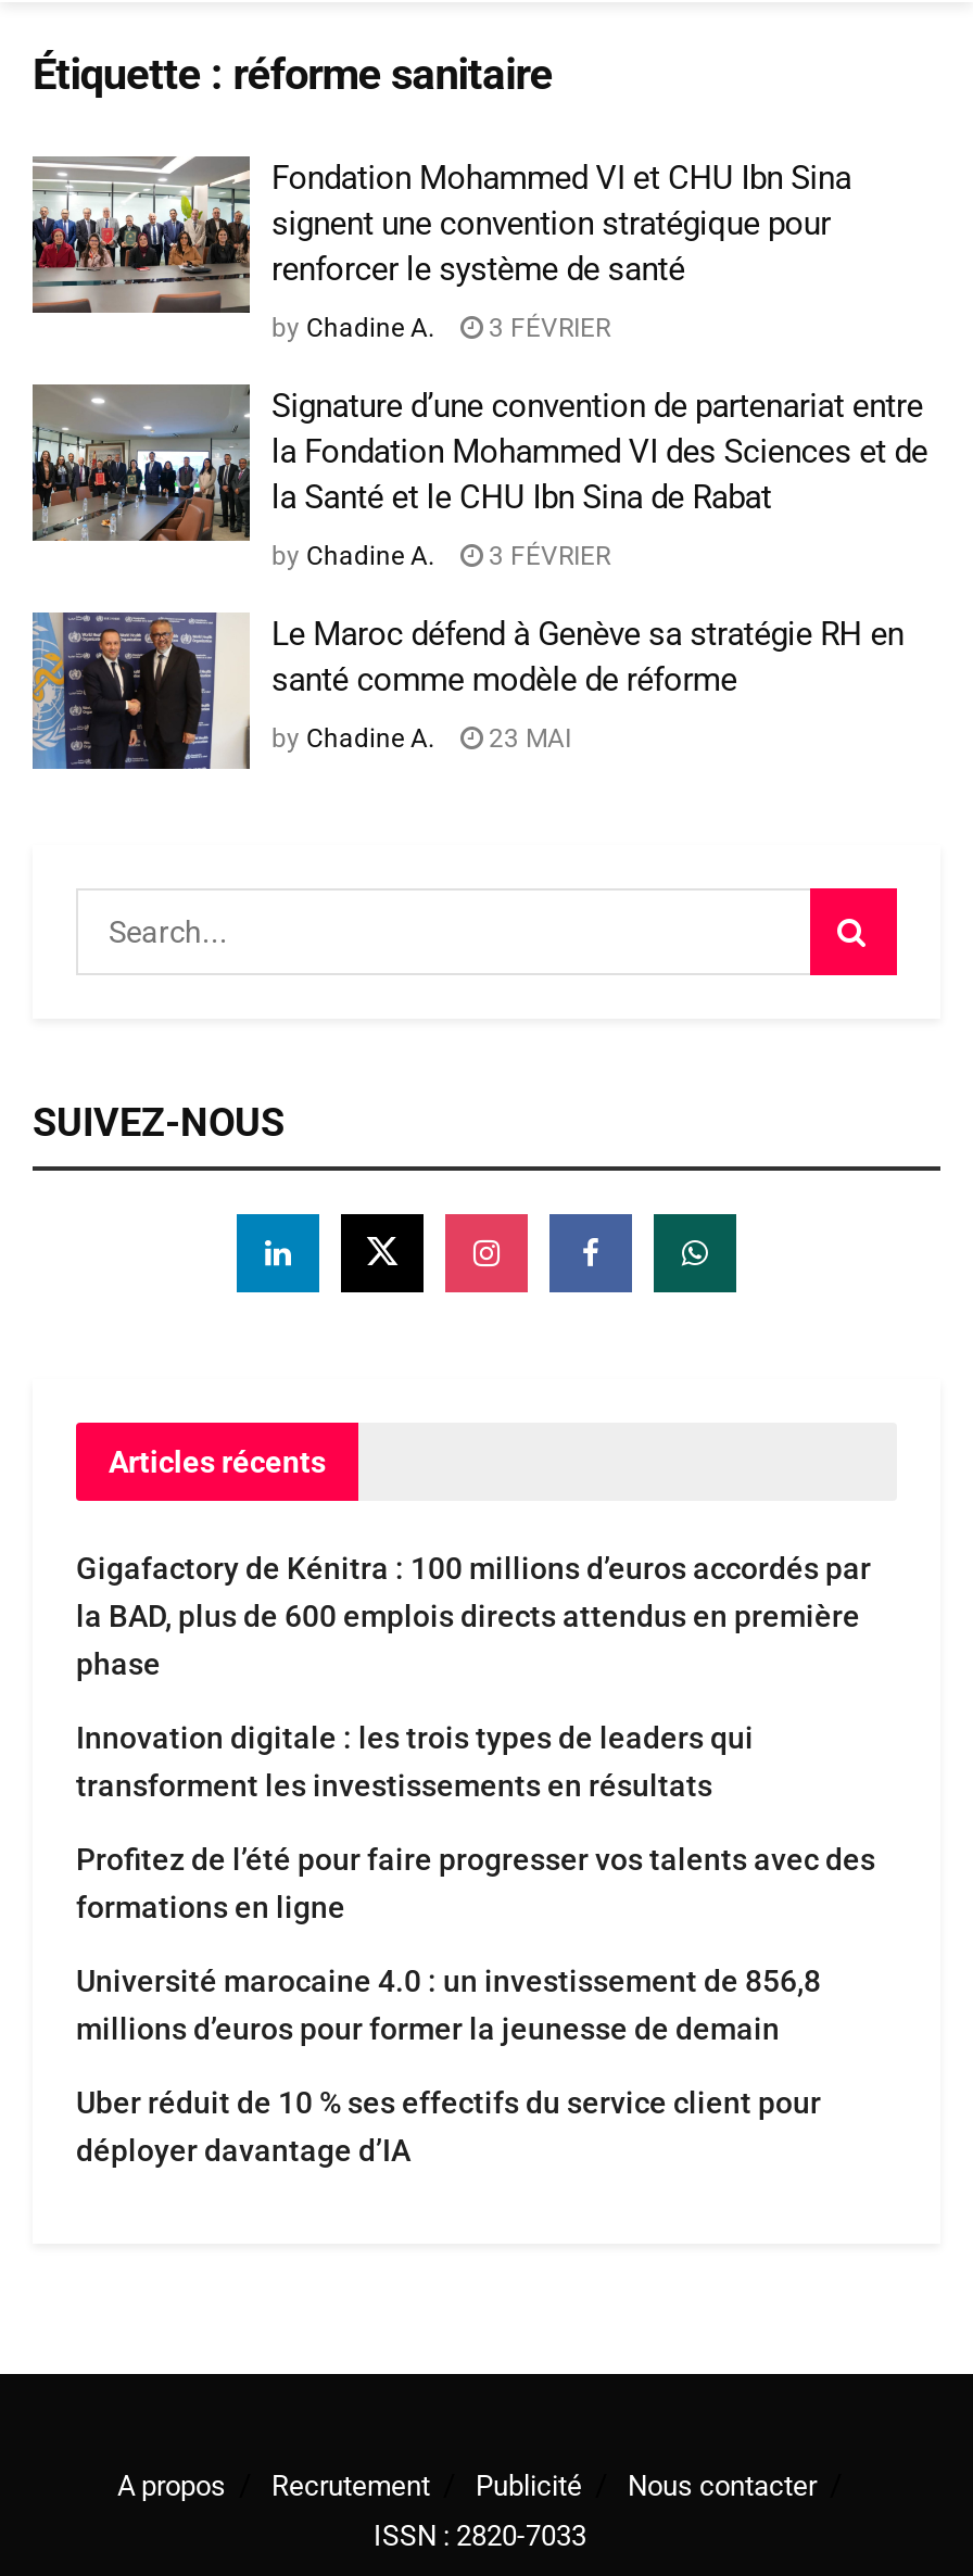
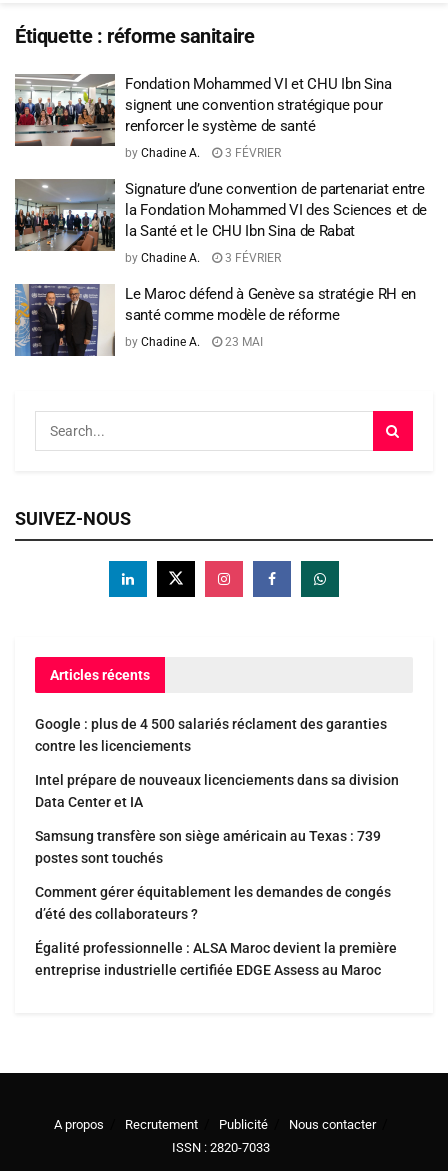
[76,1550,871,1680] Gigafactory de Kénitra : 100 millions d’euros accordés par | la BAD, plus de 600 emplois directs attendus en première | phase -> [35,715,387,753] Google : plus de 4 500 salariés réclament des garanties | contre les licenciements
[76,1719,754,1802] Innovation digitale : les trois types de leaders qui | transforment les investissements en résultats -> [35,771,399,809] Intel prépare de nouveaux licenciements dans sa division | Data Center et IA
[76,1841,875,1923] Profitez de l’été pour faire progresser vos talents avec des | formations en ligne -> [35,827,381,865] Samsung transfère son siège américain au Texas : 739 | postes sont touchés
[76,1962,821,2045] Université marocaine 4.0 : un investissement de 856,8 | millions d’euros pour former la jeunesse de demain -> [35,883,391,921] Comment gérer équitablement les demandes de congés | d’été des collaborateurs ?
[76,2084,821,2167] Uber réduit de 10 % ses effectifs du service client pour | déployer davantage d’IA -> [35,939,397,977] Égalité professionnelle : ALSA Maroc devient la première | entreprise industrielle certifiée EDGE Assess au Maroc

